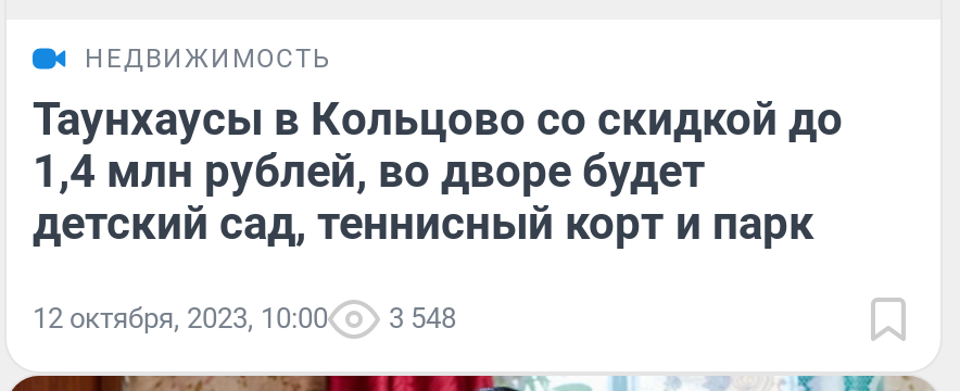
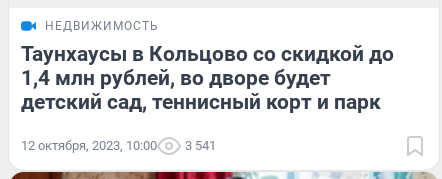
[33,302,456,335] 12 октября, 2023, 10:00 3 548 -> [21,138,216,153] 12 октября, 2023, 10:00 3 541

